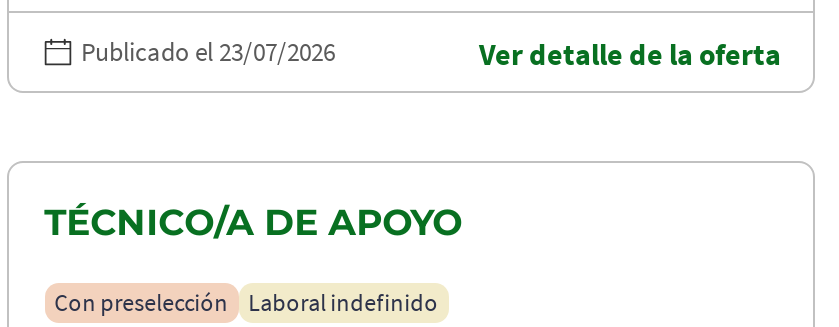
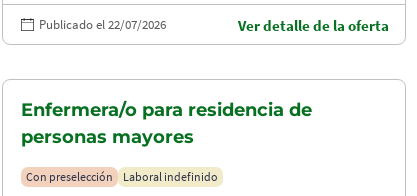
[81,35,335,69] Publicado el 23/07/2026 -> [39,16,166,33] Publicado el 22/07/2026
[44,201,462,245] TÉCNICO/A DE APOYO -> [21,99,312,148] Enfermera/o para residencia de | personas mayores

